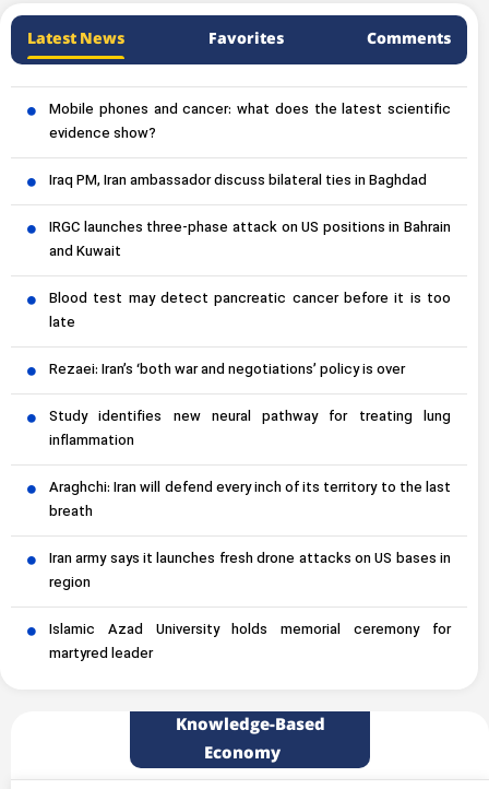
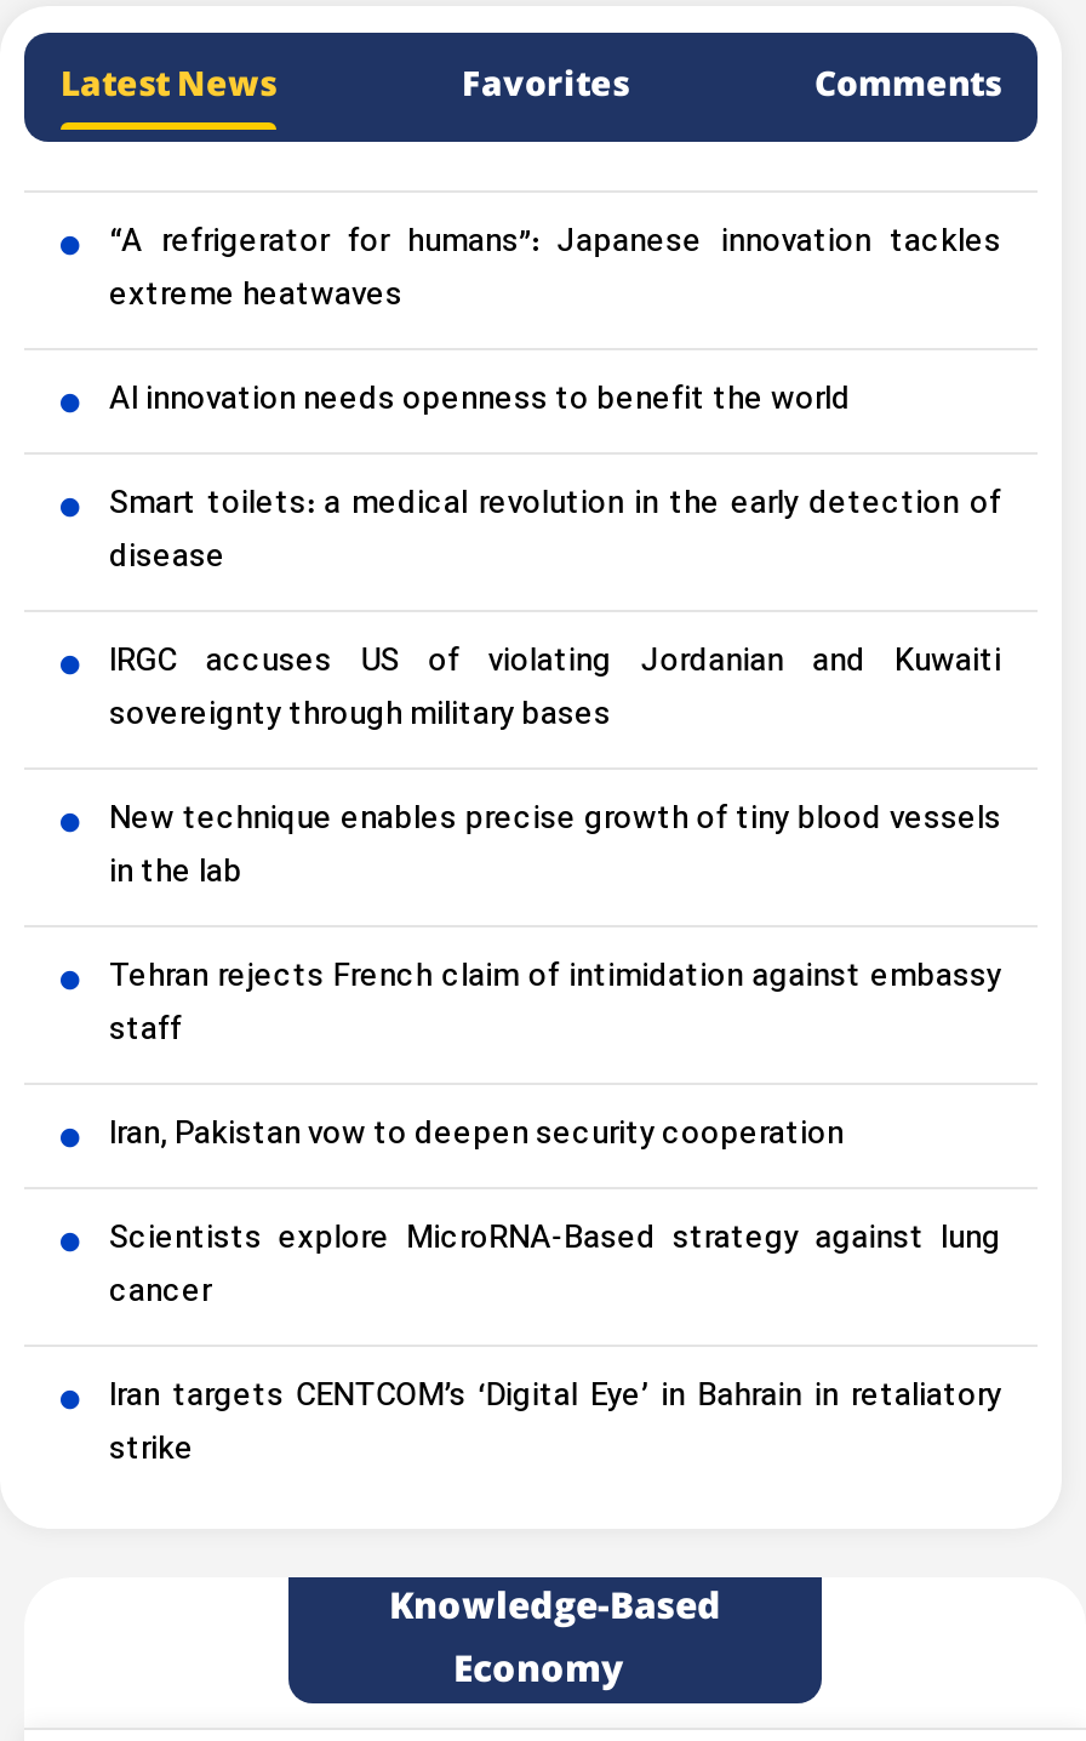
[49,100,451,146] Mobile phones and cancer: what does the latest scientific | evidence show? -> [109,220,1001,322] “A refrigerator for humans”: Japanese innovation tackles | extreme heatwaves
[49,171,427,193] Iraq PM, Iran ambassador discuss bilateral ties in Baghdad -> [109,378,851,426] AI innovation needs openness to benefit the world
[49,218,451,264] IRGC launches three-phase attack on US positions in Bahrain | and Kuwait -> [109,482,1001,584] Smart toilets: a medical revolution in the early detection of | disease
[49,289,451,335] Blood test may detect pancreatic cancer before it is too | late -> [109,639,1001,741] IRGC accuses US of violating Jordanian and Kuwaiti | sovereignty through military bases
[49,360,405,382] Rezaei: Iran’s ‘both war and negotiations’ policy is over -> [109,797,1001,899] New technique enables precise growth of tiny blood vessels | in the lab
[49,407,451,453] Study identifies new neural pathway for treating lung | inflammation -> [109,955,1001,1056] Tehran rejects French claim of intimidation against embassy | staff
[49,478,451,524] Araghchi: Iran will defend every inch of its territory to the last | breath -> [109,1112,844,1161] Iran, Pakistan vow to deepen security cooperation
[49,549,451,595] Iran army says it launches fresh drone attacks on US bases in | region -> [109,1217,1001,1318] Scientists explore MicroRNA-Based strategy against lung | cancer
[49,620,451,666] Islamic Azad University holds memorial ceremony for | martyred leader -> [109,1374,1001,1476] Iran targets CENTCOM’s ‘Digital Eye’ in Bahrain in retaliatory | strike

